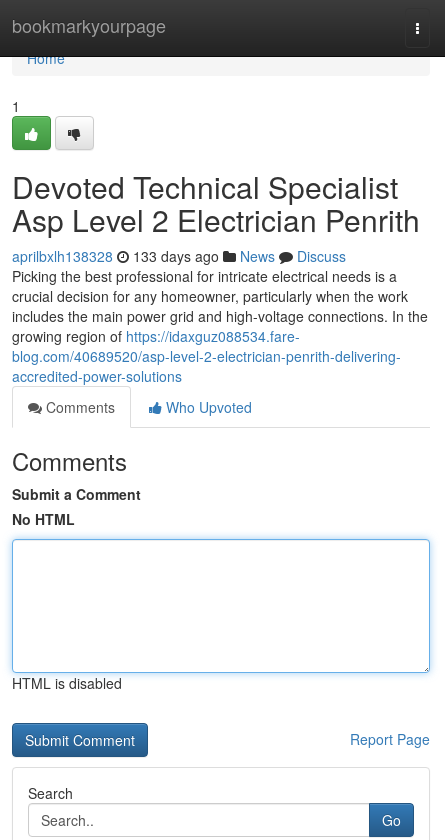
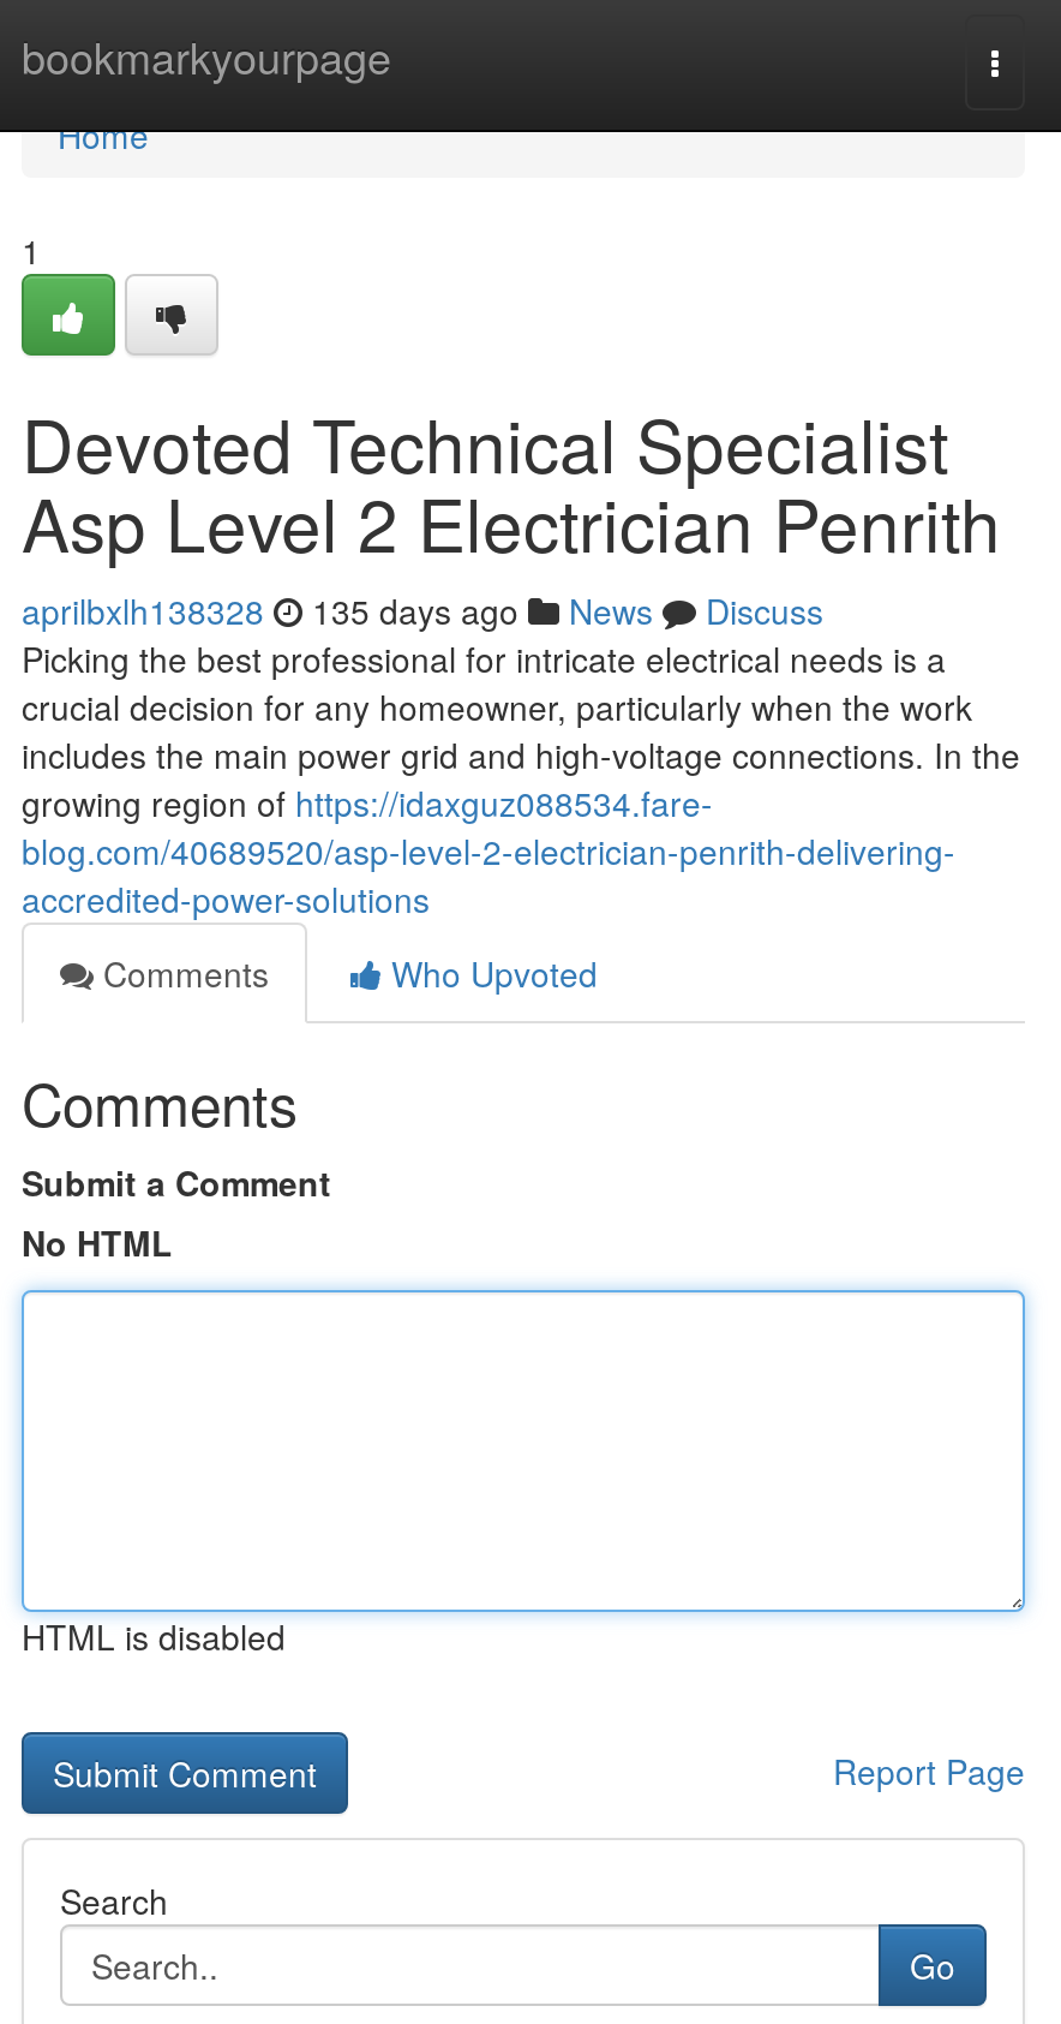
[12,246,346,266] aprilbxlh138328 133 days ago News Discuss -> [22,586,823,634] aprilbxlh138328 135 days ago News Discuss

